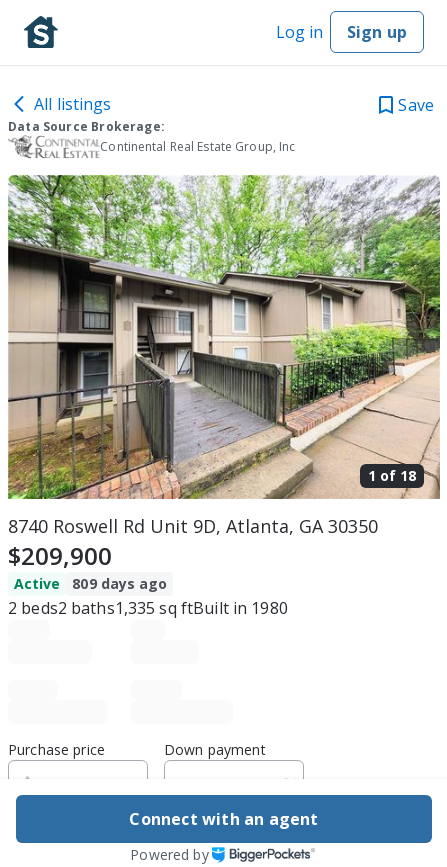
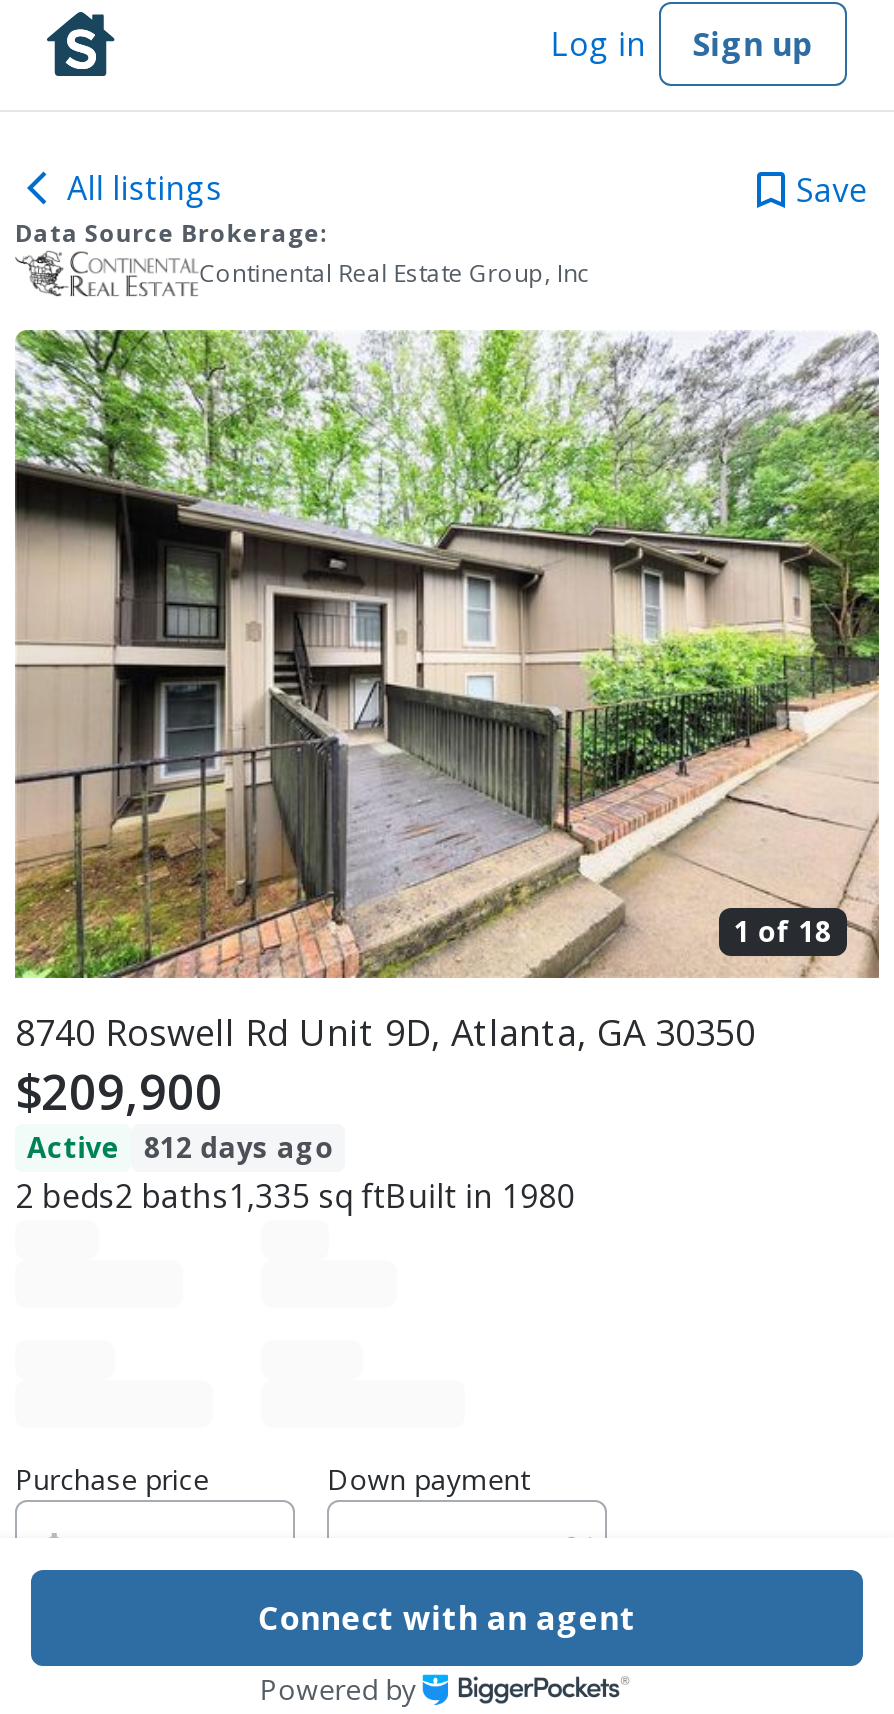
[14,574,167,593] Active 809 days ago -> [27,1128,334,1166] Active 812 days ago

